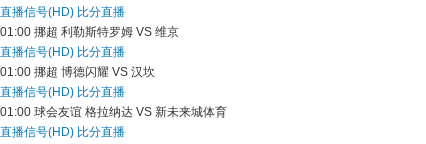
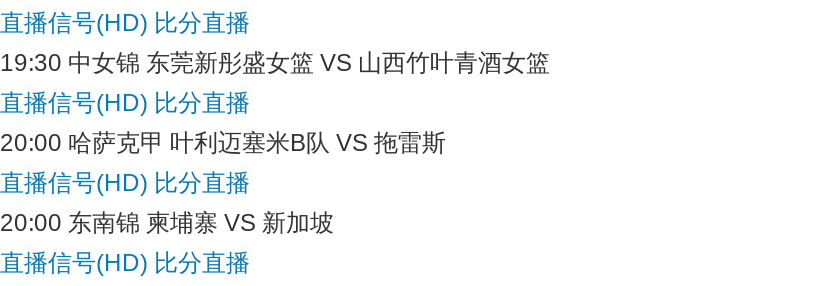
[0,25,179,39] 01:00 挪超利勒斯特罗姆 VS 维京 -> [0,49,550,77] 19:30 中女锦东莞新彤盛女篮 VS 山西竹叶青酒女篮
[0,65,155,79] 01:00 挪超博德闪耀 VS 汉坎 -> [0,129,446,157] 20:00 哈萨克甲叶利迈塞米B队 VS 拖雷斯
[0,105,227,119] 01:00 球会友谊格拉纳达 VS 新未来城体育 -> [0,209,334,237] 20:00 东南锦柬埔寨 VS 新加坡

